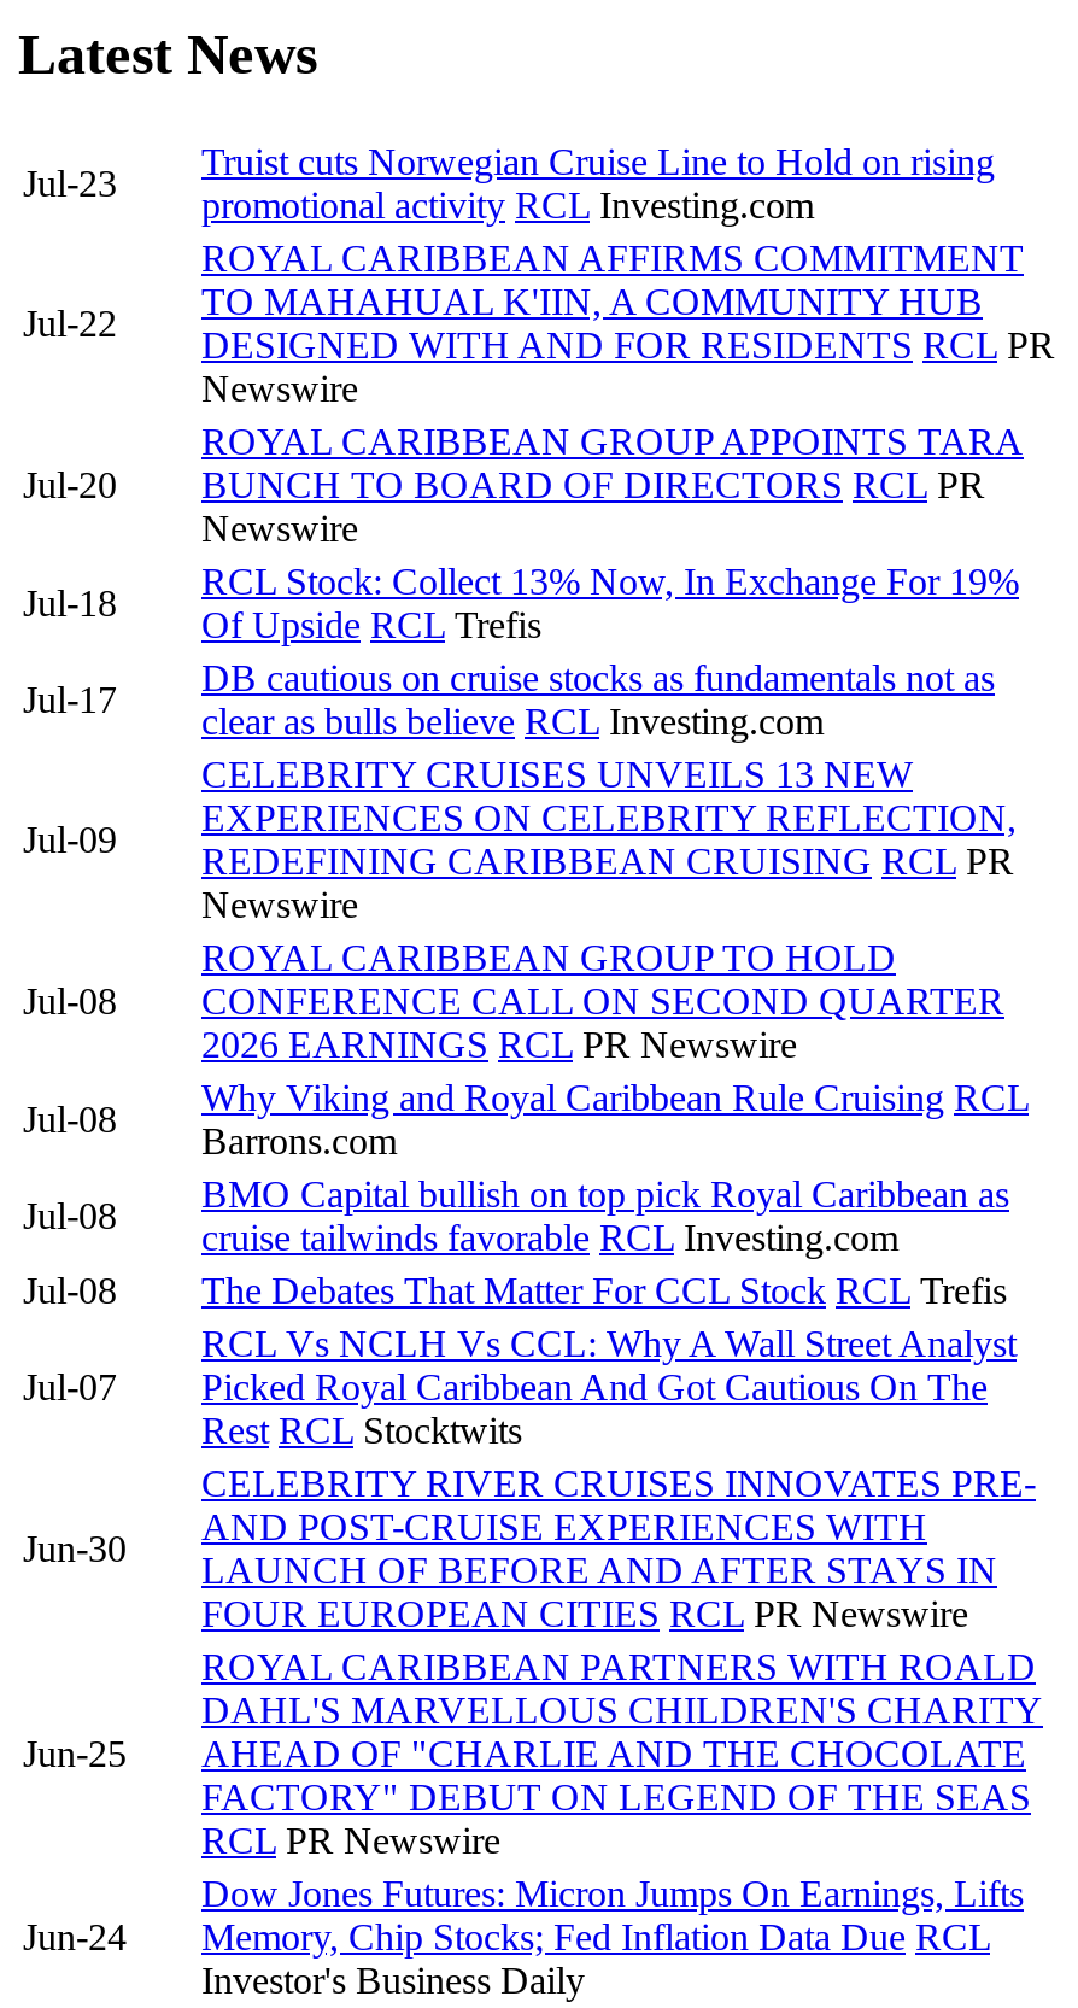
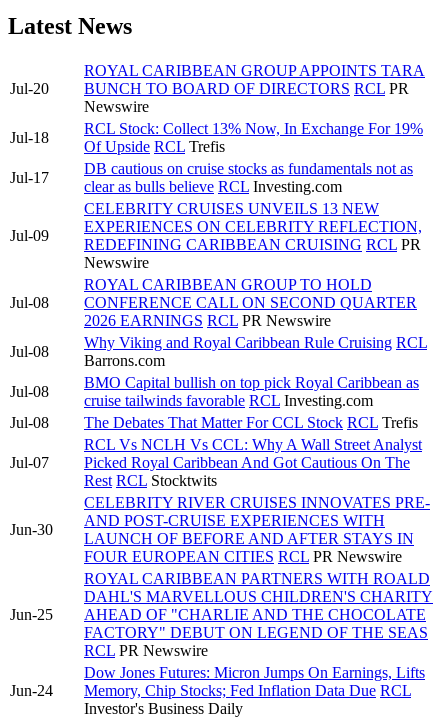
[23,141,995,343] Truist cuts Norwegian Cruise Line to Hold on rising | promotional activity RCL Investing.com | Jul-22 -> none
[23,163,117,204] Jul-23 -> none
[201,237,1055,409] ROYAL CARIBBEAN AFFIRMS COMMITMENT | TO MAHAHUAL K'IIN, A COMMUNITY HUB | DESIGNED WITH AND FOR RESIDENTS RCL PR | Newswire -> none

